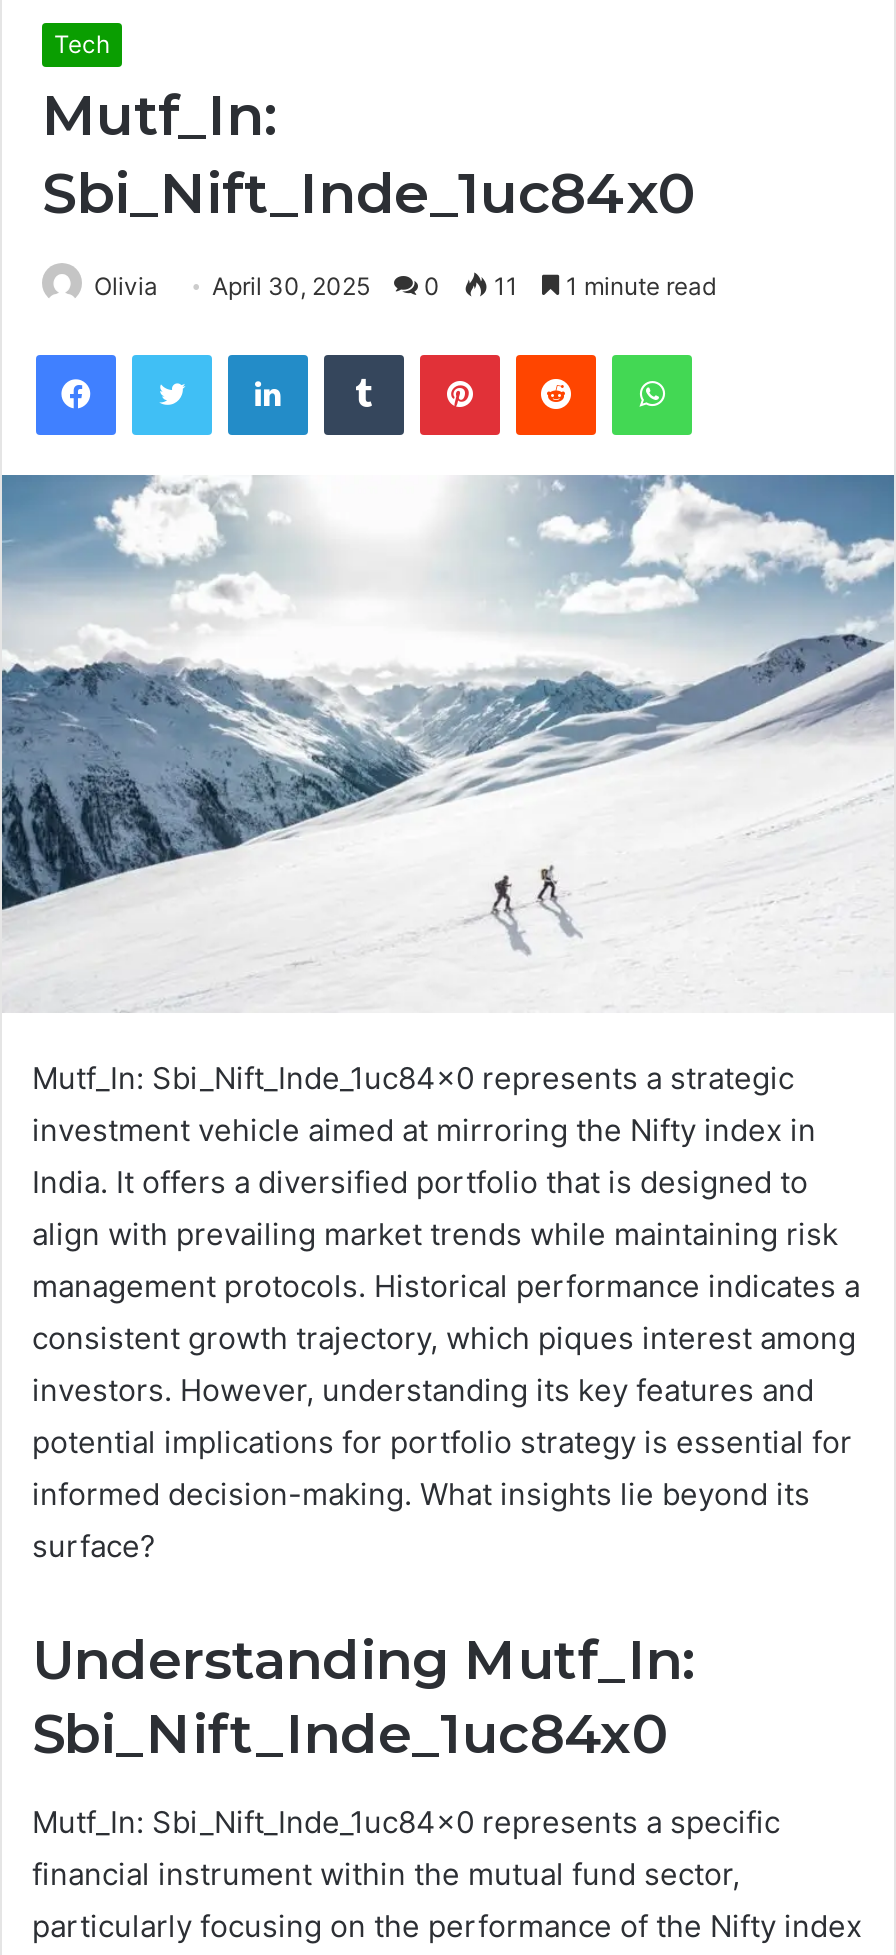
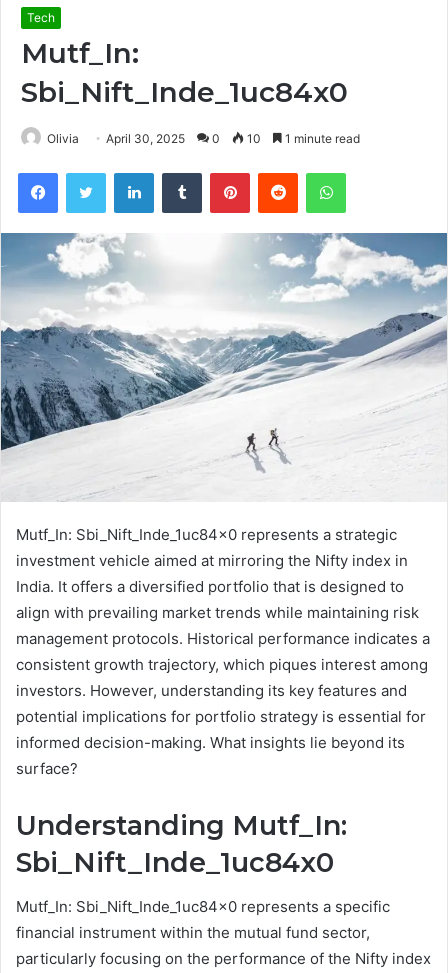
[94,271,716,301] Olivia April 30, 2025 0 11 1 minute read -> [47,131,360,146] Olivia April 30, 2025 0 10 1 minute read

